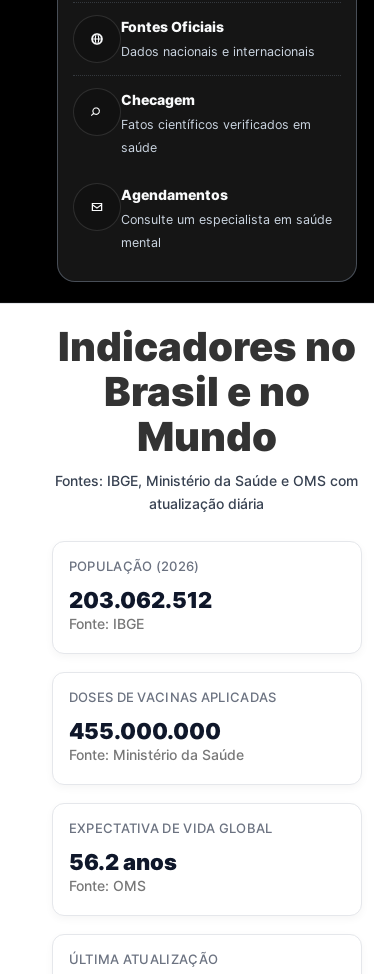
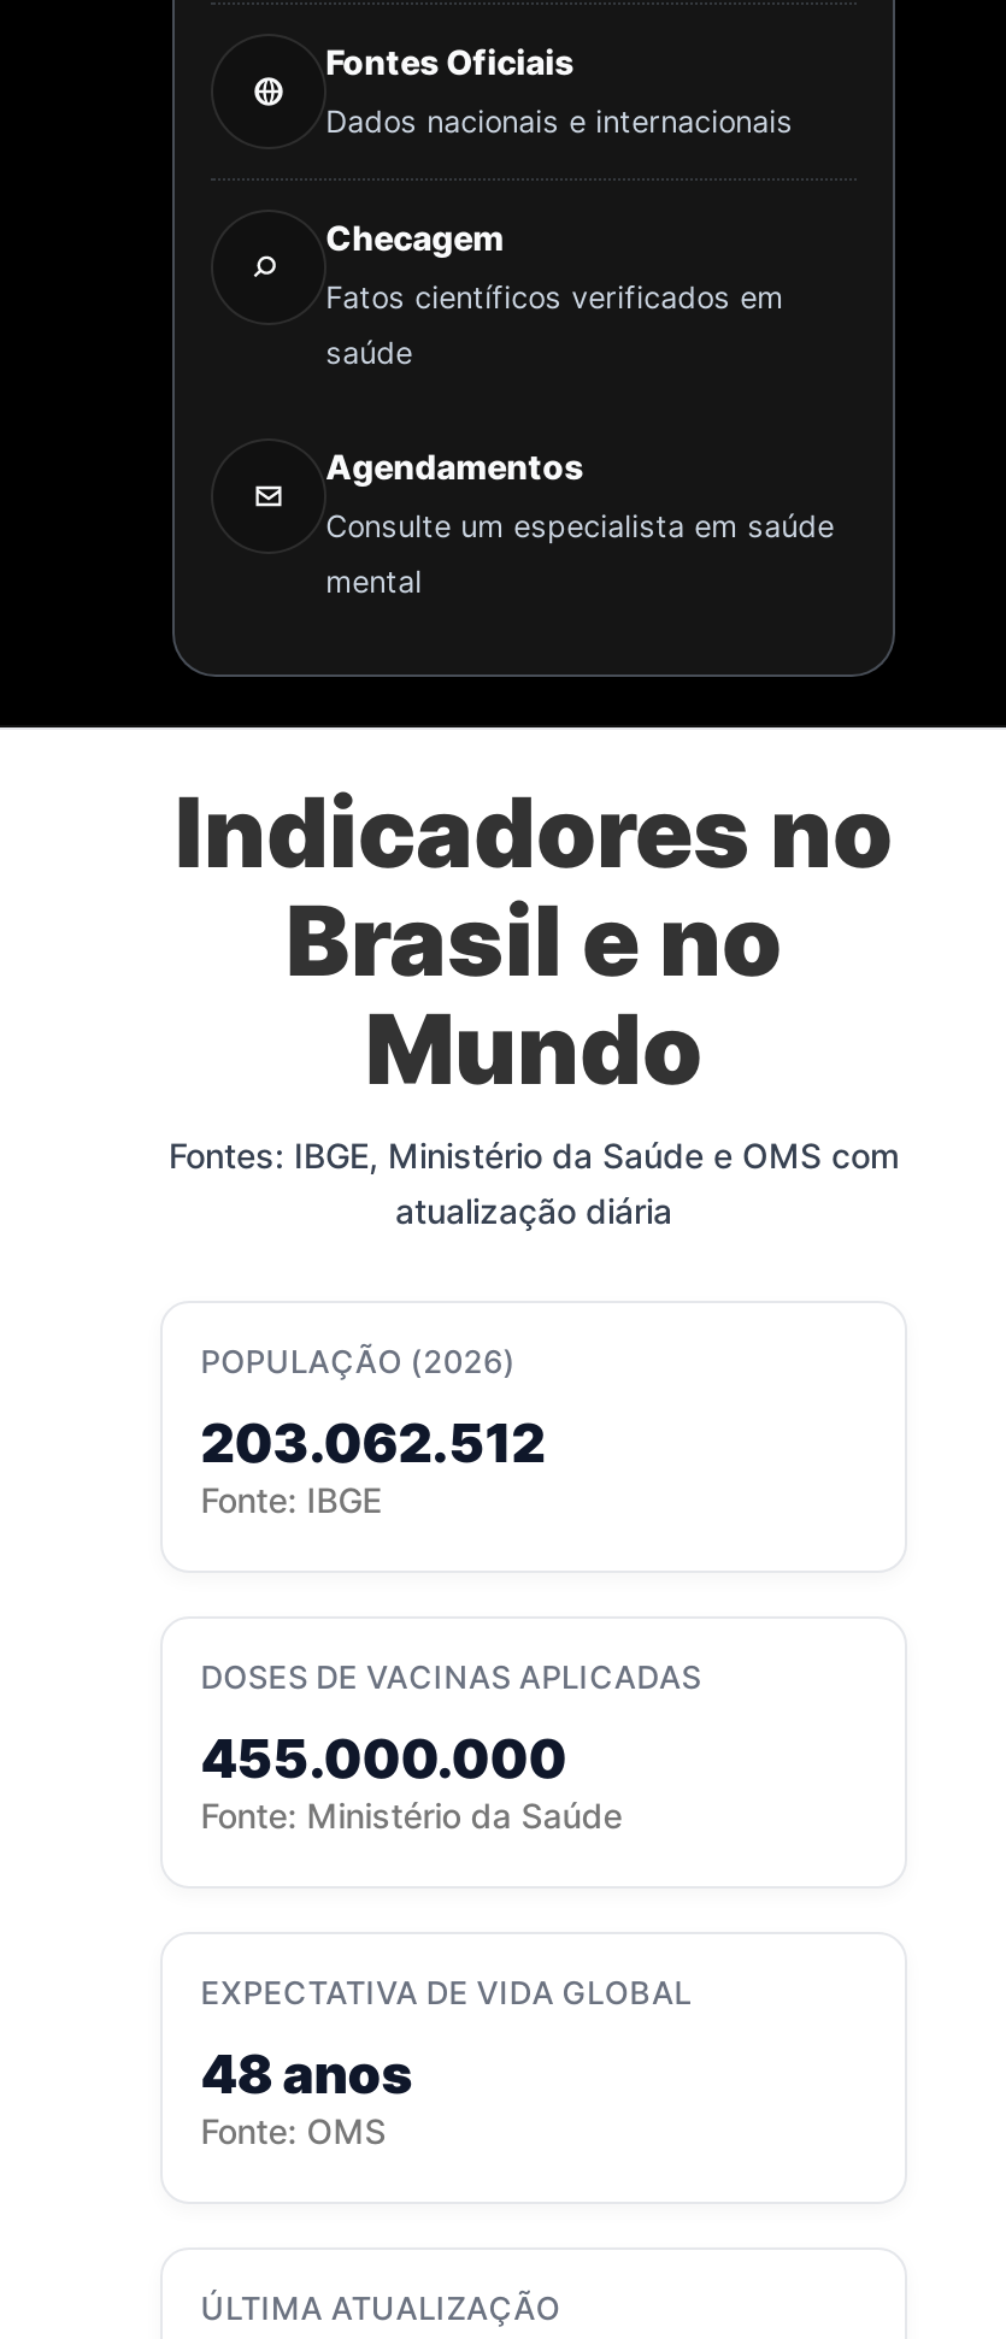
[69,849,177,875] 56.2 anos -> [201,2044,413,2106] 48 anos

